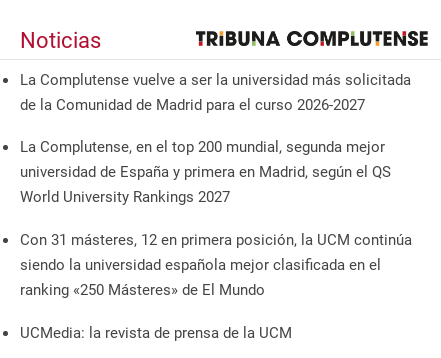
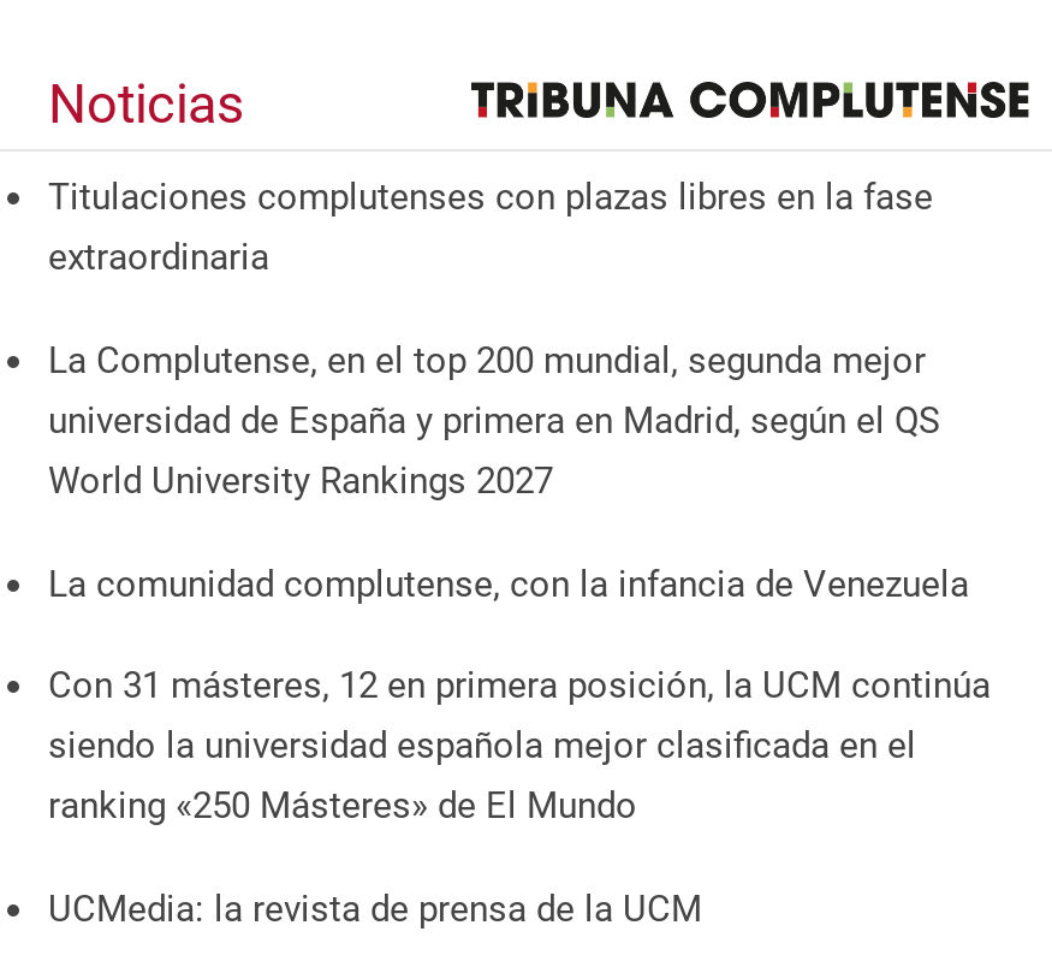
[20,71,411,114] La Complutense vuelve a ser la universidad más solicitada | de la Comunidad de Madrid para el curso 2026-2027 -> [48,176,933,280] Titulaciones complutenses con plazas libres en la fase | extraordinaria
none -> [48,562,969,605] La comunidad complutense, con la infancia de Venezuela

